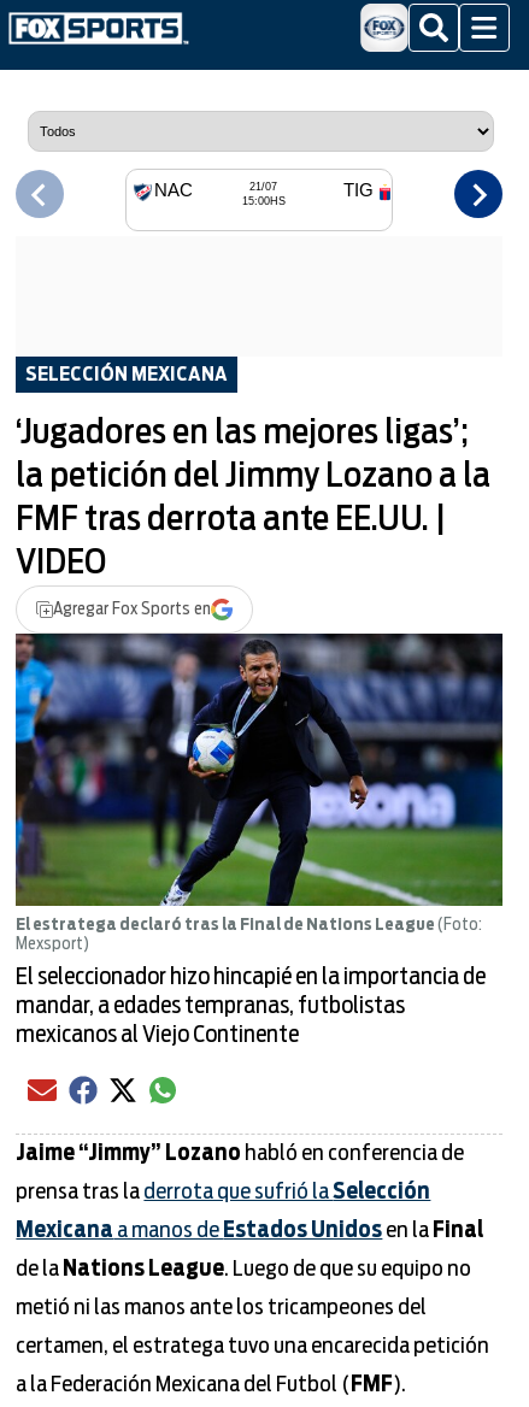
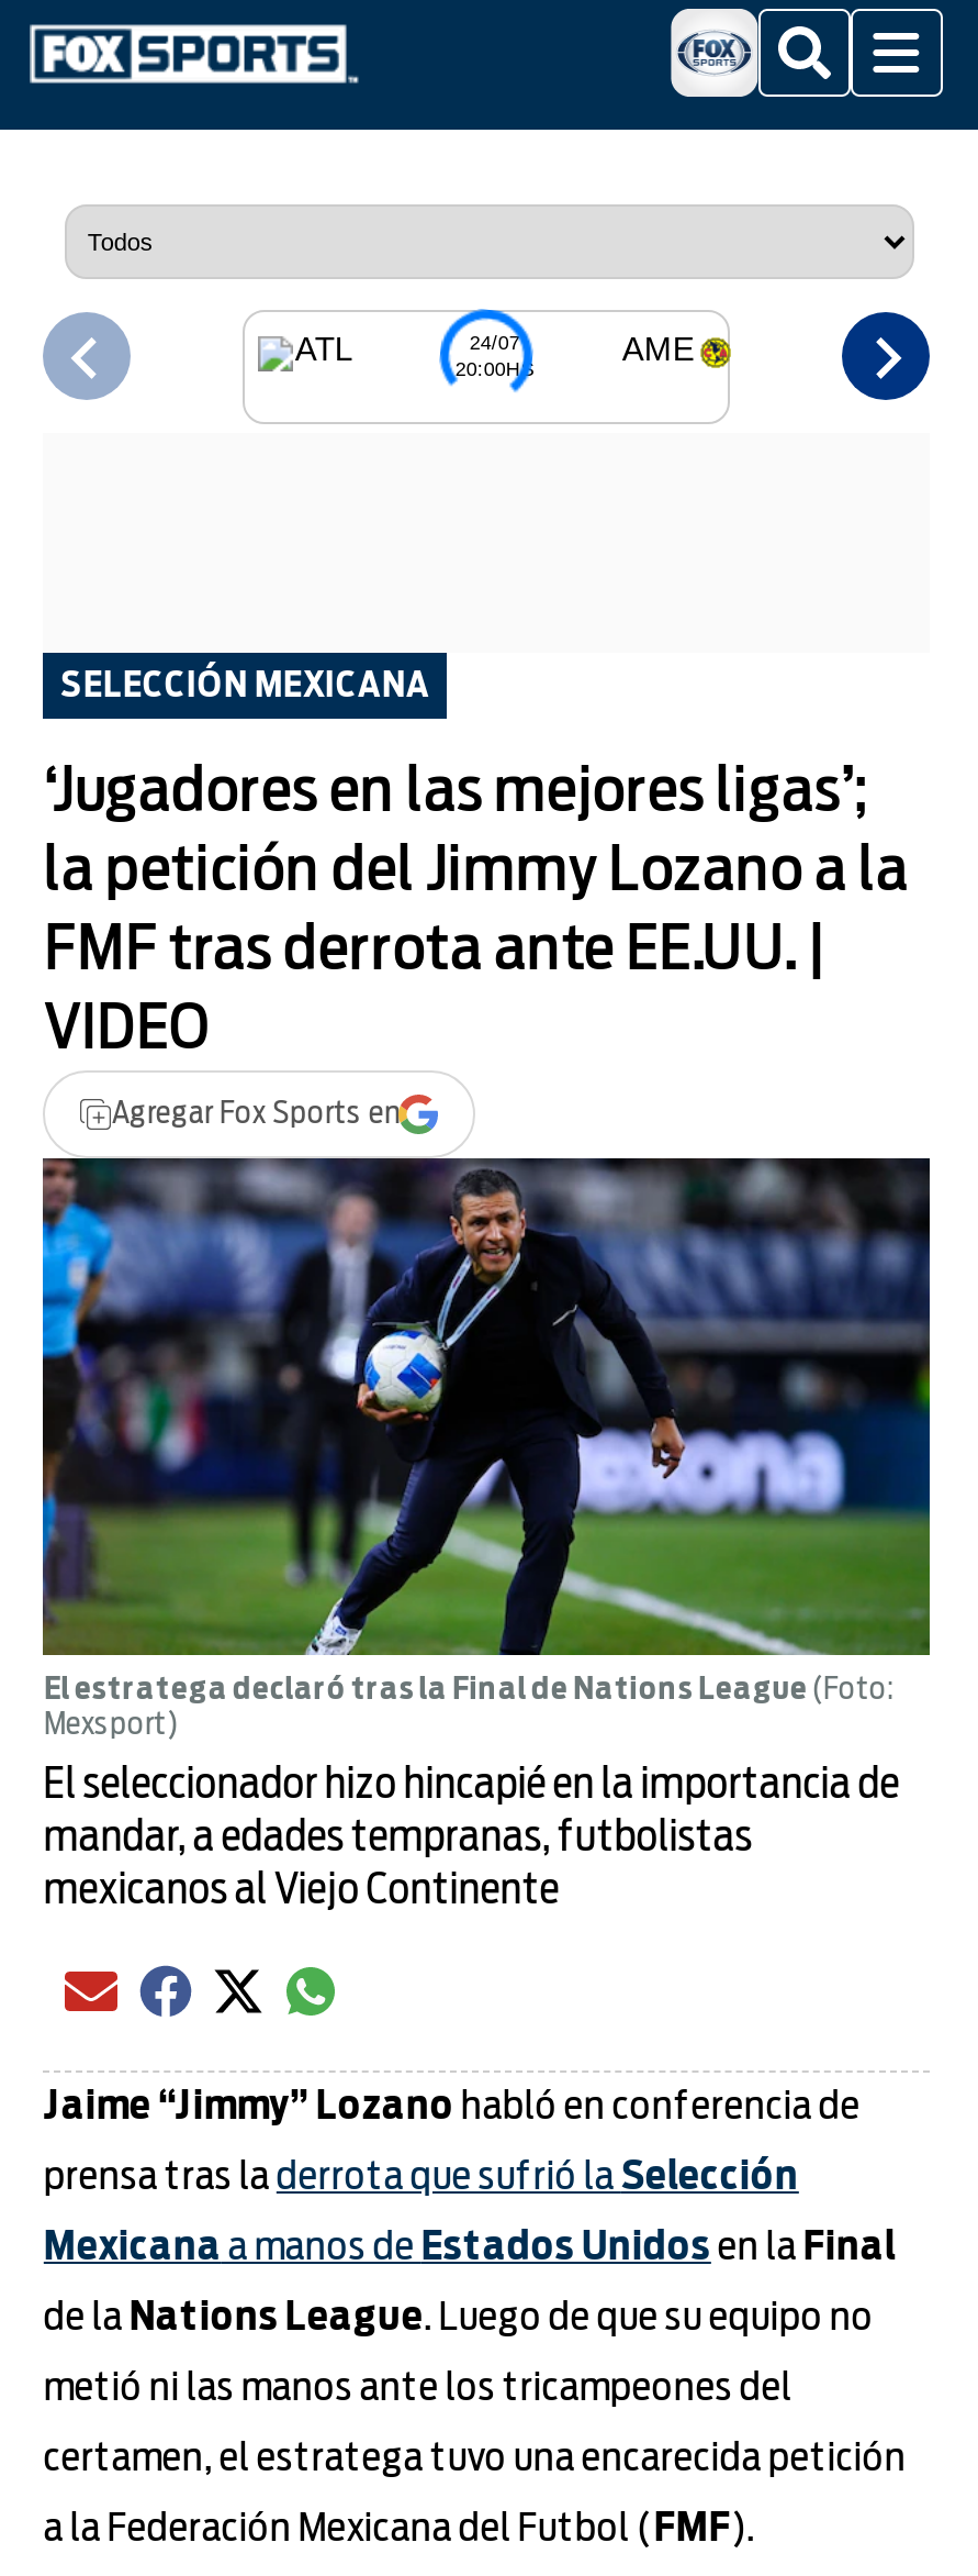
[154,179,285,207] NAC | 21/07 | 15:00HS -> [295,330,534,379] ATL | 24/07 | 20:00HS
[343,179,373,200] TIG -> [622,330,695,367] AME

